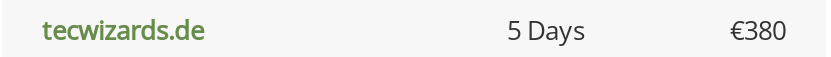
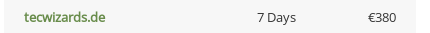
[507,12,585,48] 5 Days -> [256,8,295,26] 7 Days

